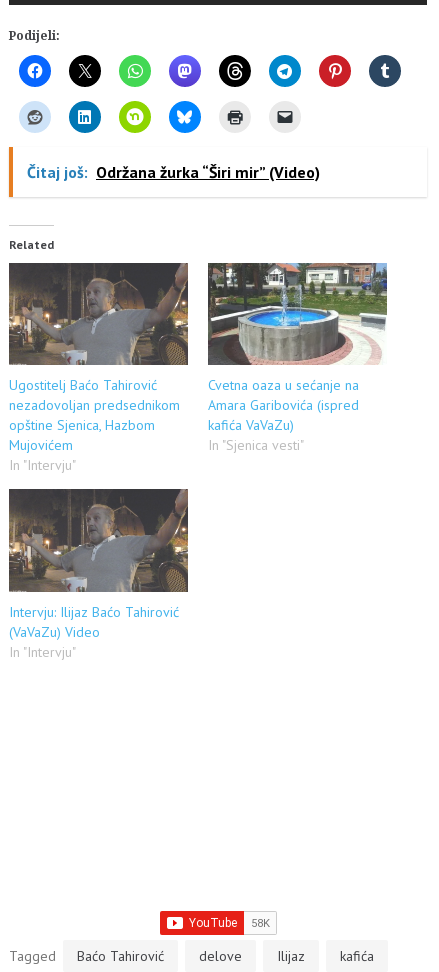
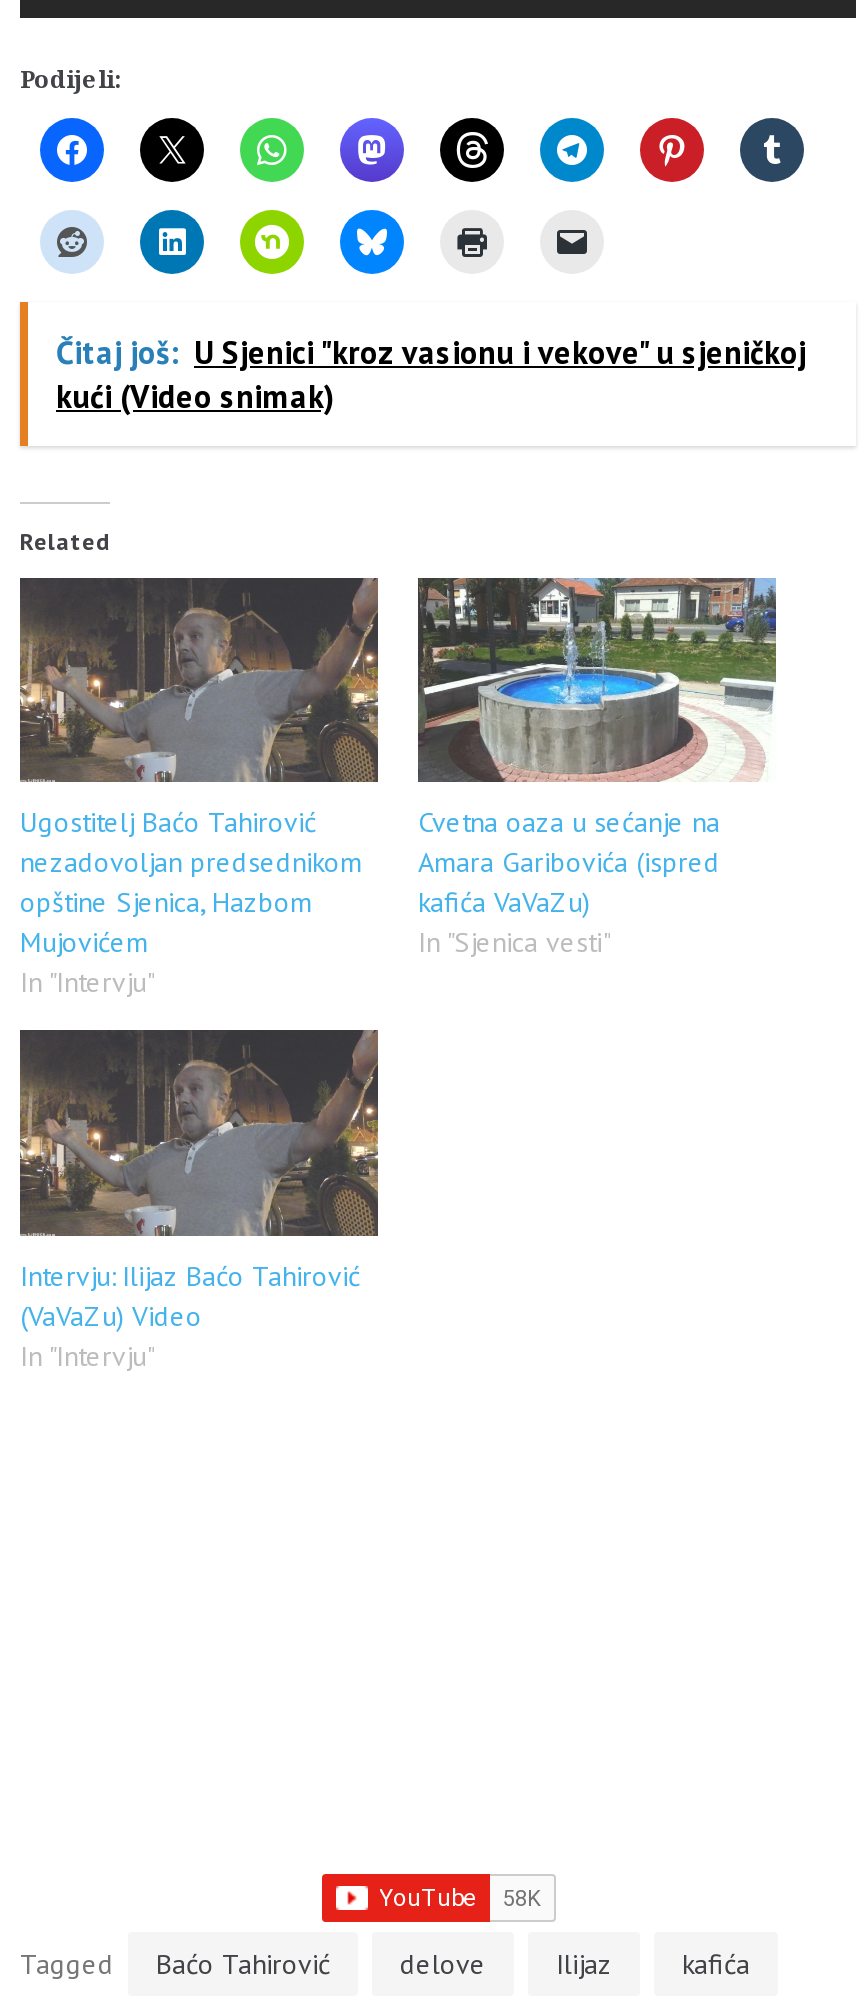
[27,162,320,182] Čitaj još: Održana žurka “Širi mir” (Video) -> [56,332,806,416] Čitaj još: U Sjenici "kroz vasionu i vekove" u sjeničkoj | kući (Video snimak)

